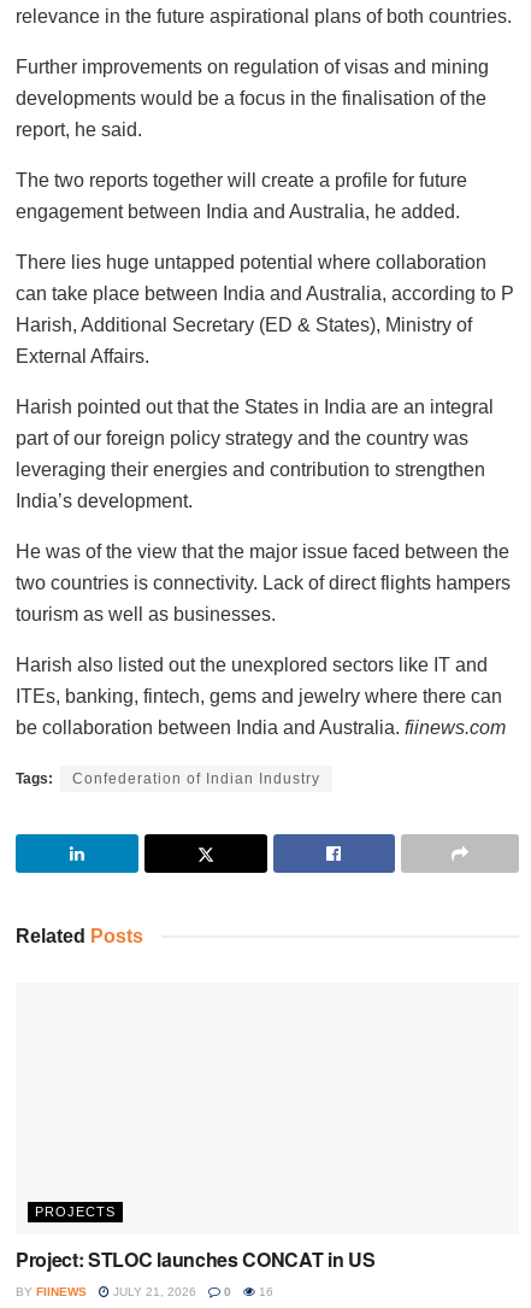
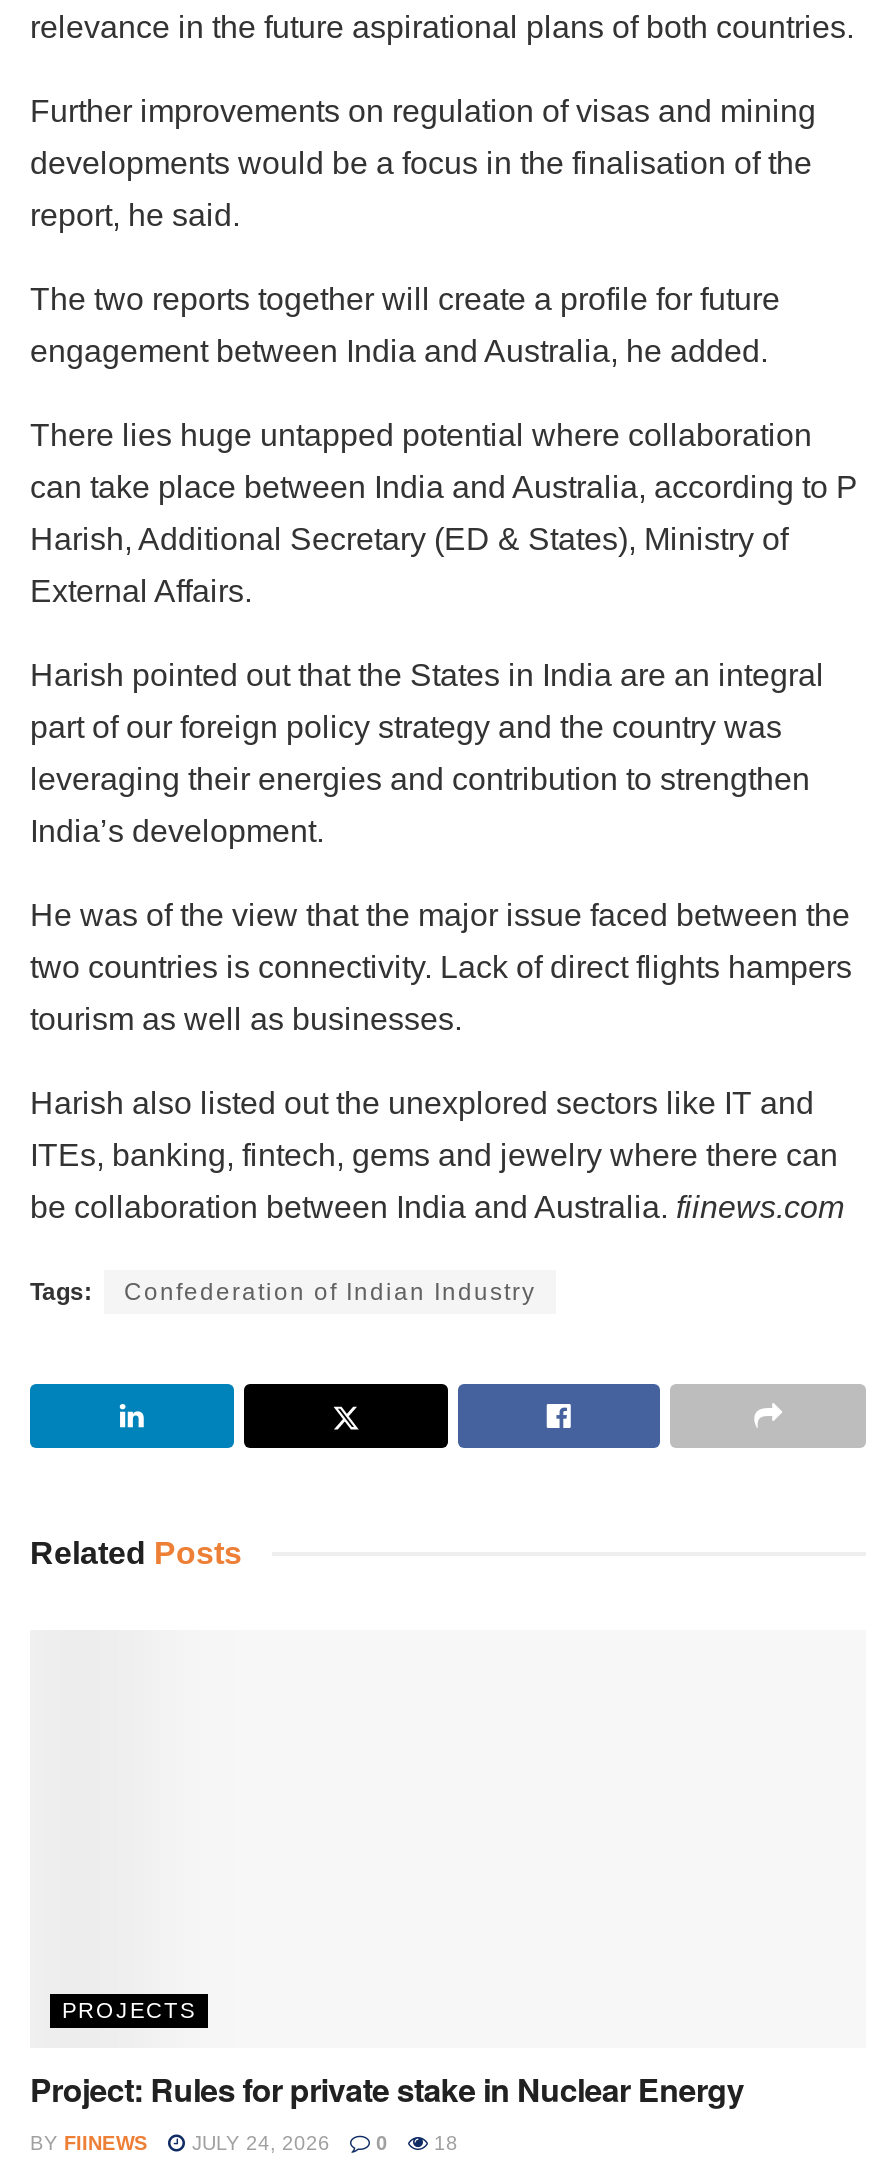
[16,1246,375,1274] Project: STLOC launches CONCAT in US -> [30,2067,744,2113] Project: Rules for private stake in Nuclear Energy
[110,1286,196,1299] JULY 21, 2026 -> [186,2133,330,2155] JULY 24, 2026
[255,1286,273,1299] 16 -> [428,2133,458,2155] 18

